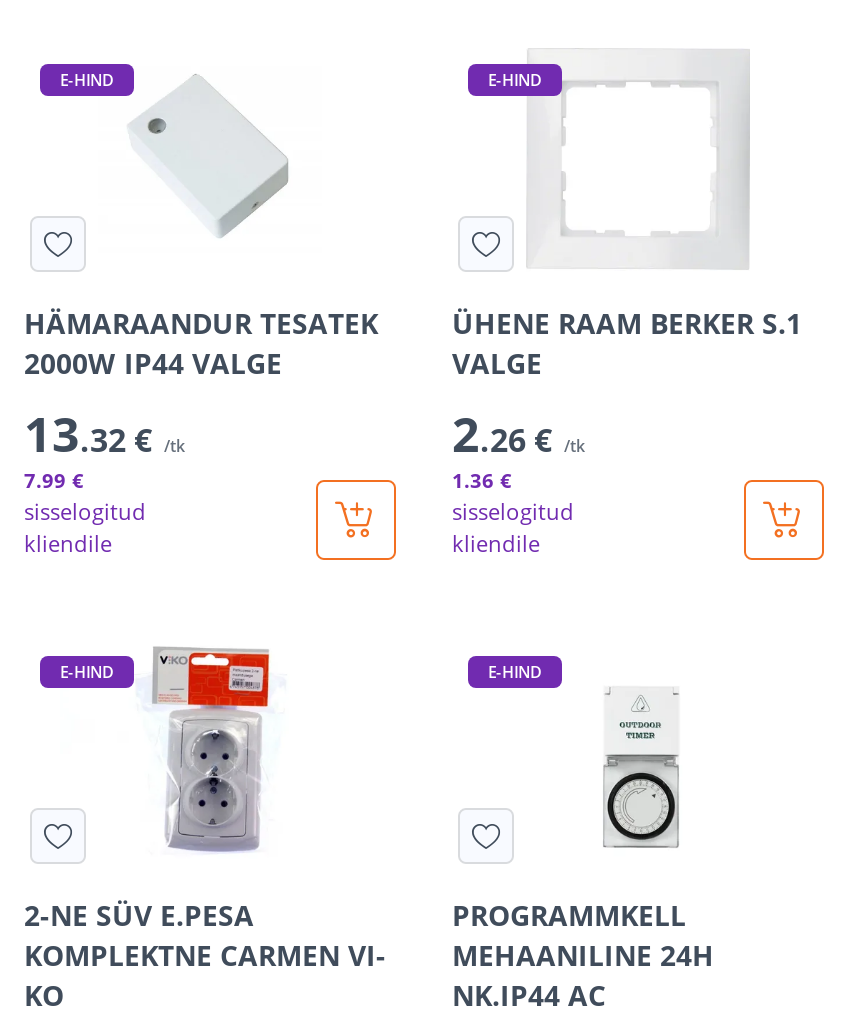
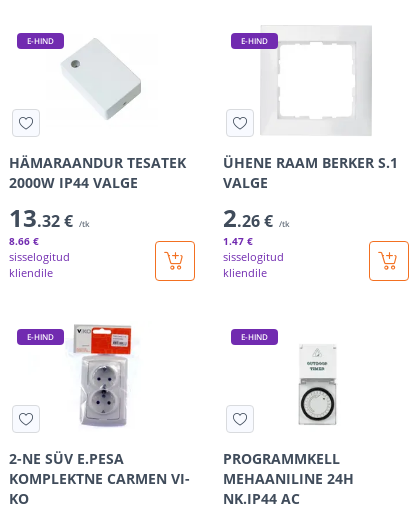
[24,466,84,494] 7.99 € -> [9,234,39,248] 8.66 €
[452,466,512,494] 1.36 € -> [223,234,253,248] 1.47 €

